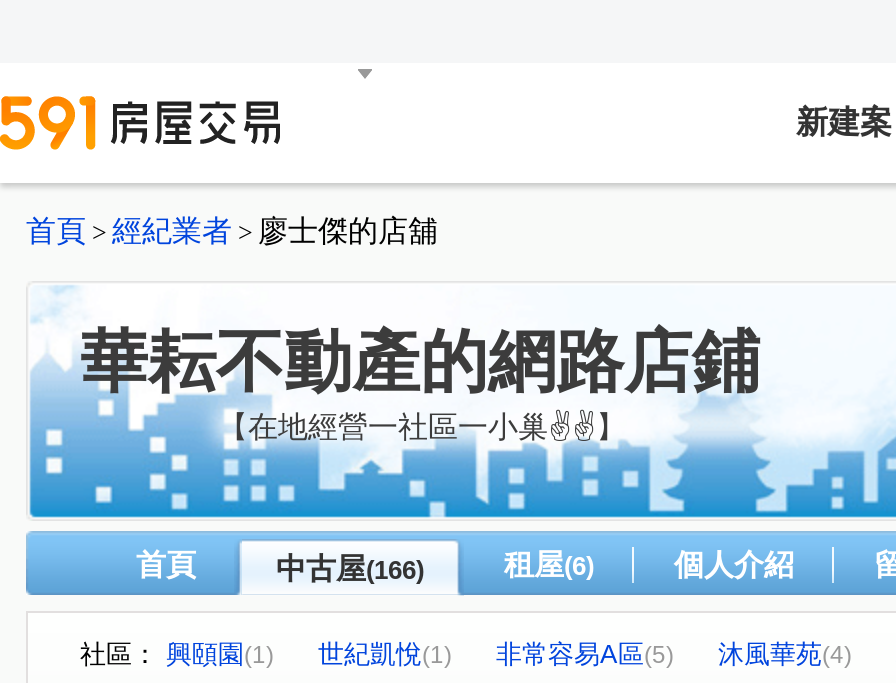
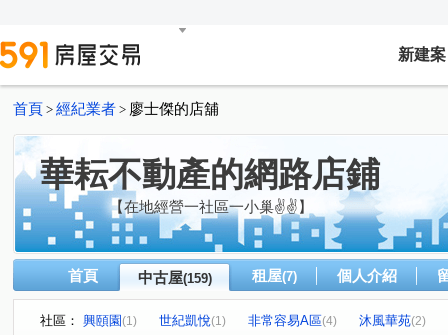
[276,551,424,585] 中古屋(166) -> [138,269,212,286] 中古屋(159)
[504,547,594,581] 租屋(6) -> [252,267,297,284] 租屋(7)
[496,639,674,669] 非常容易A區(5) -> [248,313,337,328] 非常容易A區(4)
[718,639,852,669] 沐風華苑(4) -> [359,313,426,328] 沐風華苑(2)

